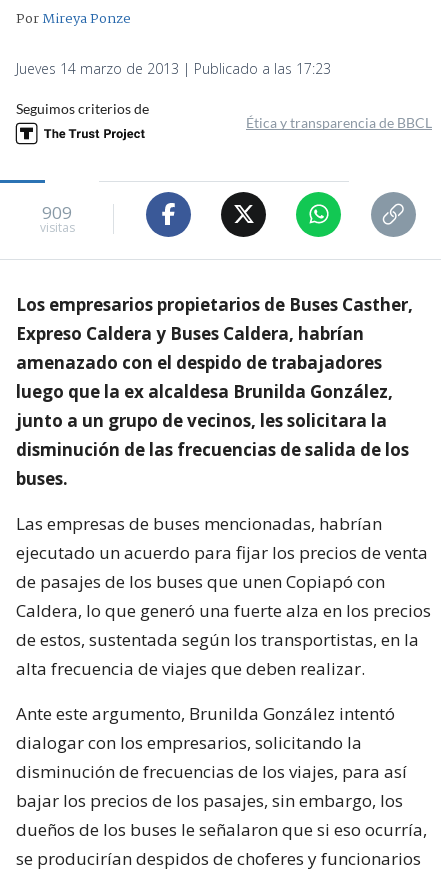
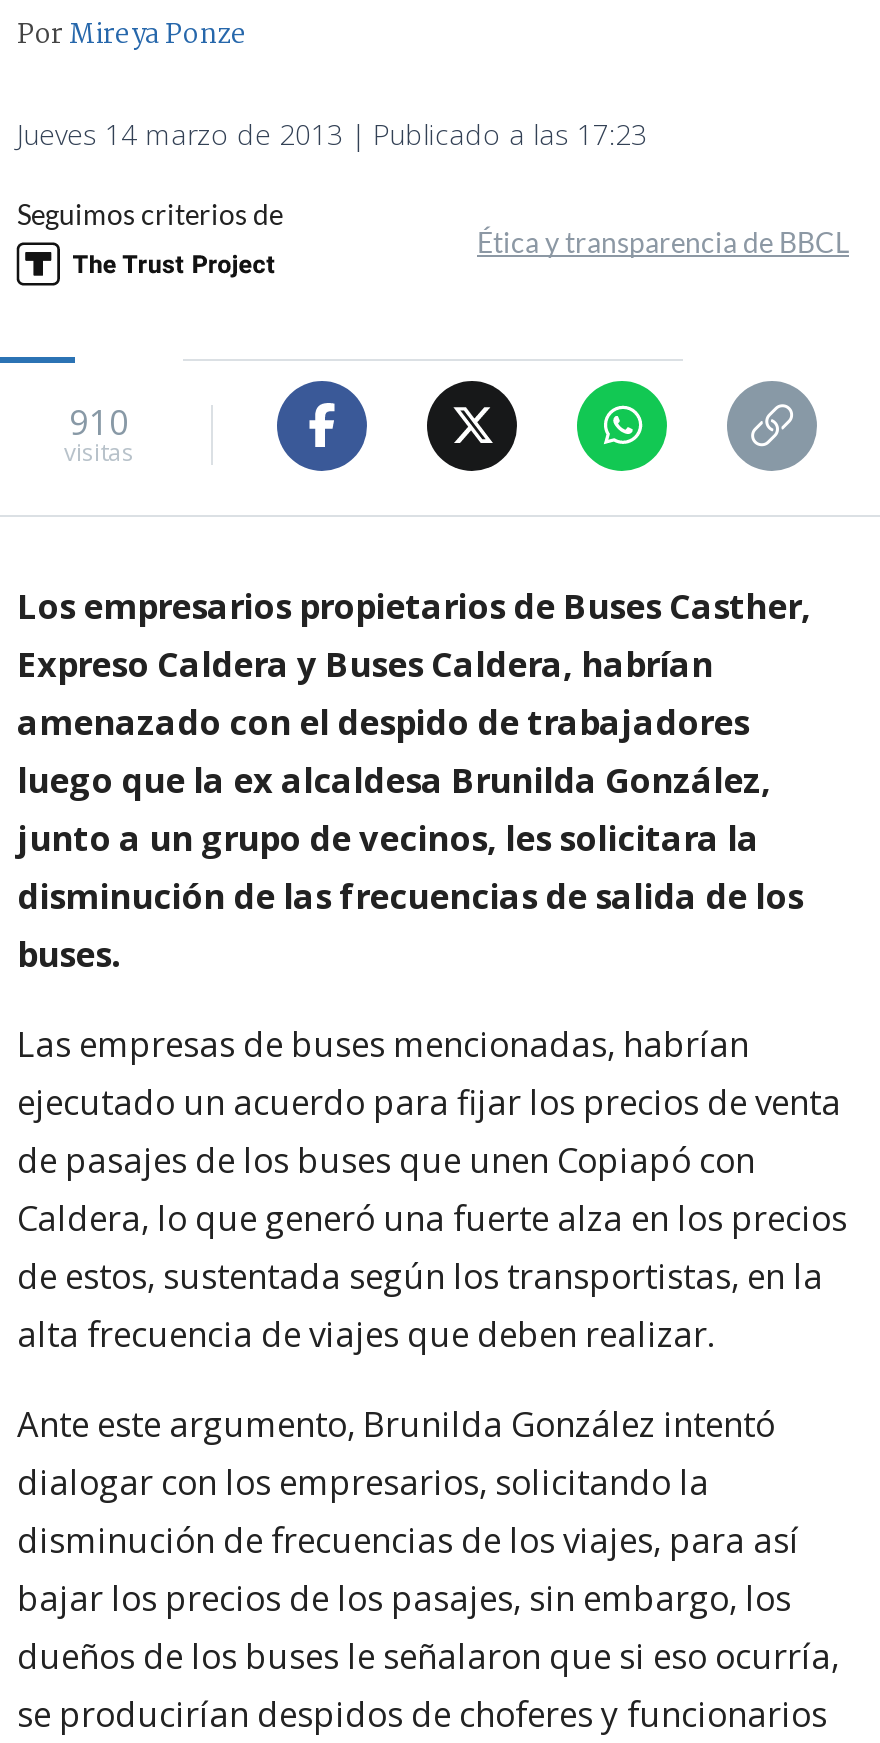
[42,201,72,224] 909 -> [69,400,129,446] 910

